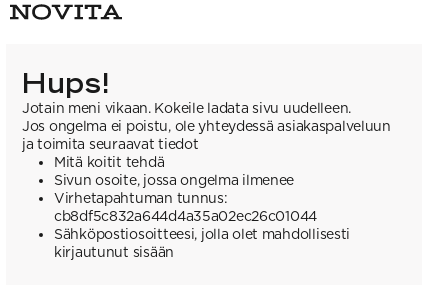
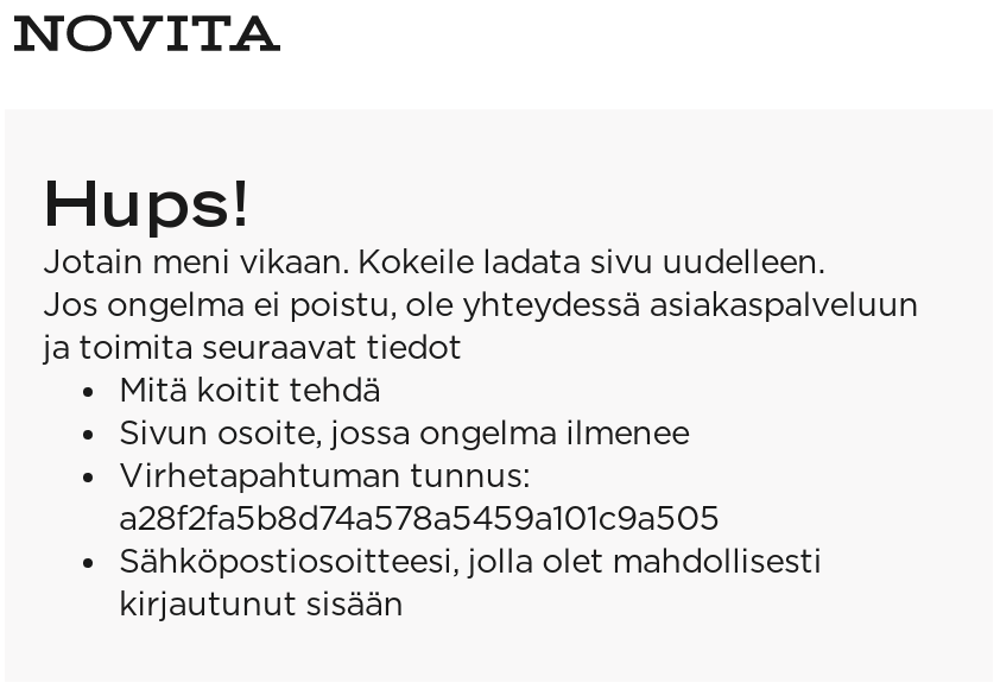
[54,208,317,224] cb8df5c832a644d4a35a02ec26c01044 -> [119,499,720,537] a28f2fa5b8d74a578a5459a101c9a505

